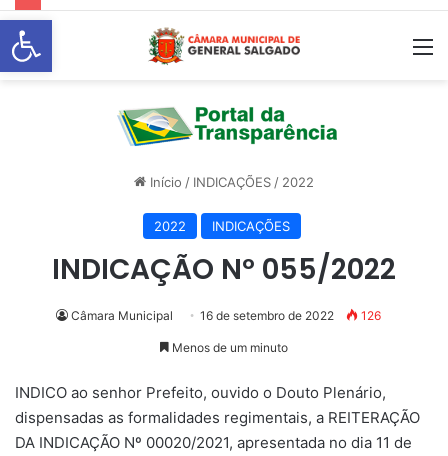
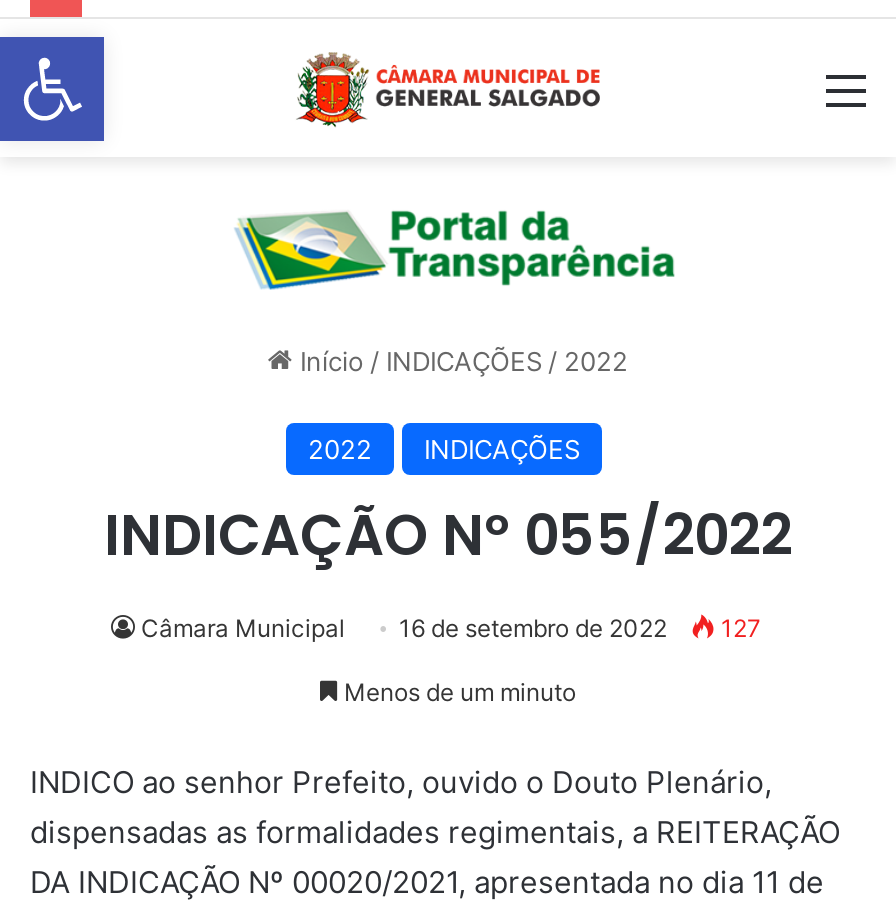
[70,308,380,323] Câmara Municipal 16 de setembro de 2022 126 -> [141,612,761,642] Câmara Municipal 16 de setembro de 2022 127

